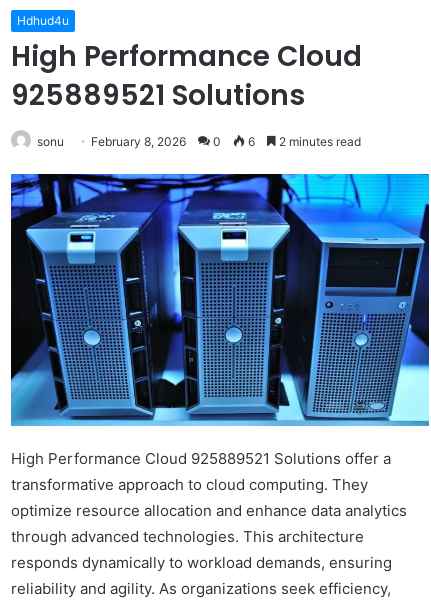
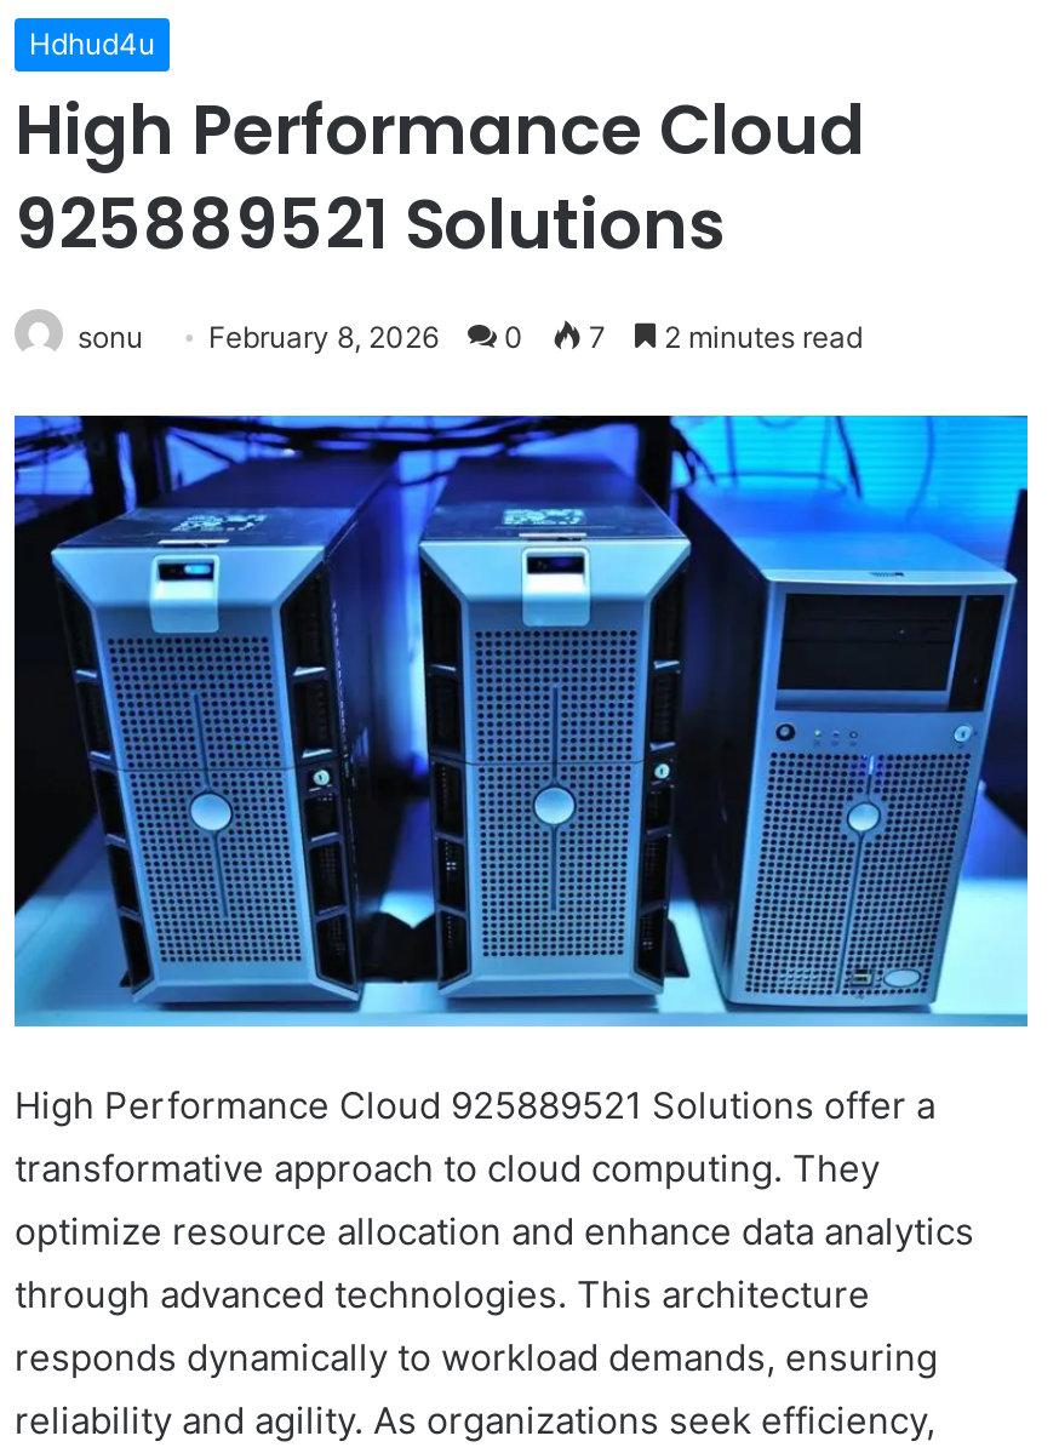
[37,134,361,149] sonu February 8, 2026 0 6 2 minutes read -> [78,318,863,355] sonu February 8, 2026 0 7 2 minutes read

